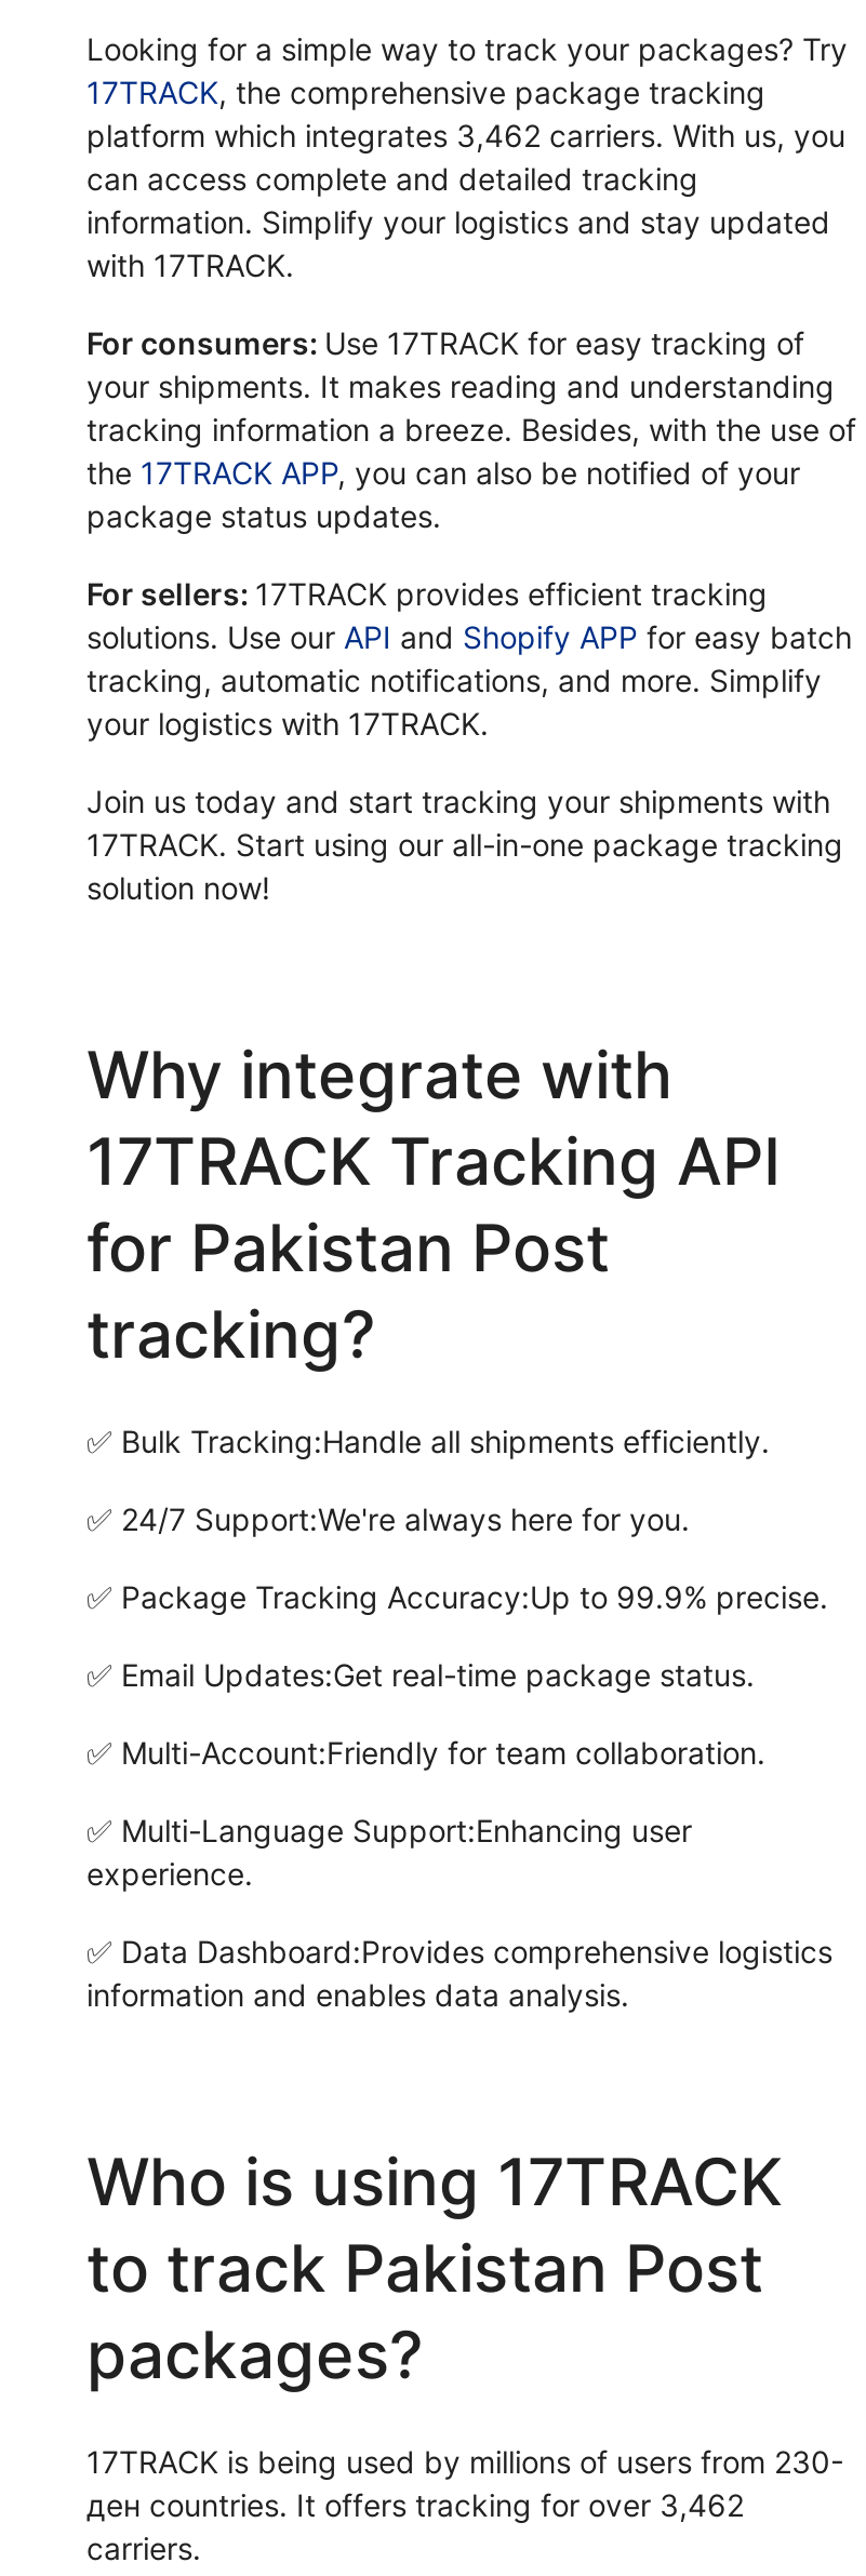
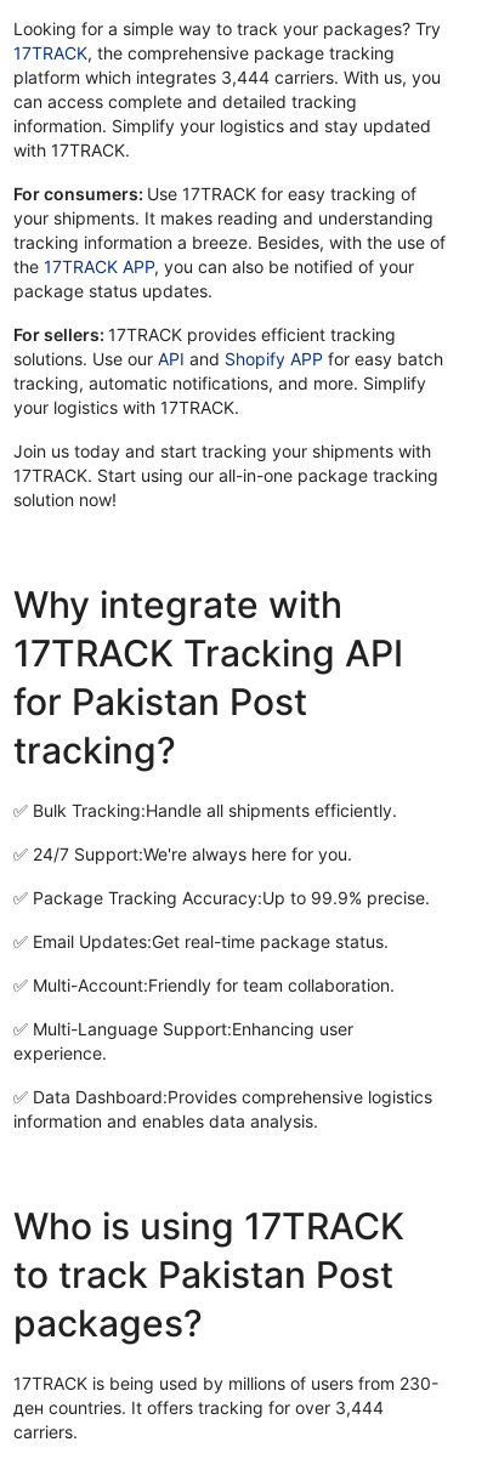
[86,118,845,154] platform which integrates 3,462 carriers. With us, you -> [13,67,441,88] platform which integrates 3,444 carriers. With us, you
[86,2487,744,2524] ден countries. It offers tracking for over 3,462 -> [13,1398,384,1418] ден countries. It offers tracking for over 3,444

